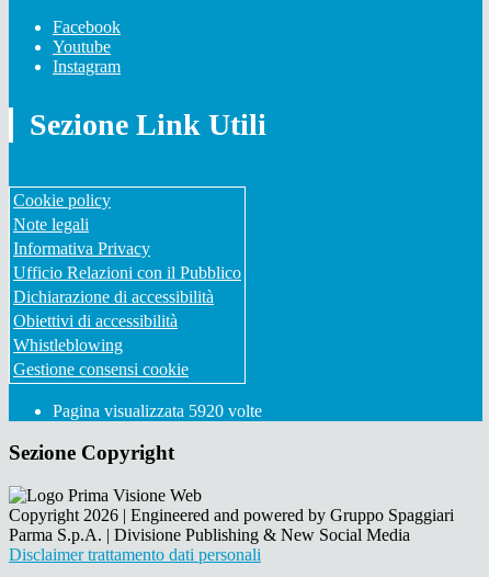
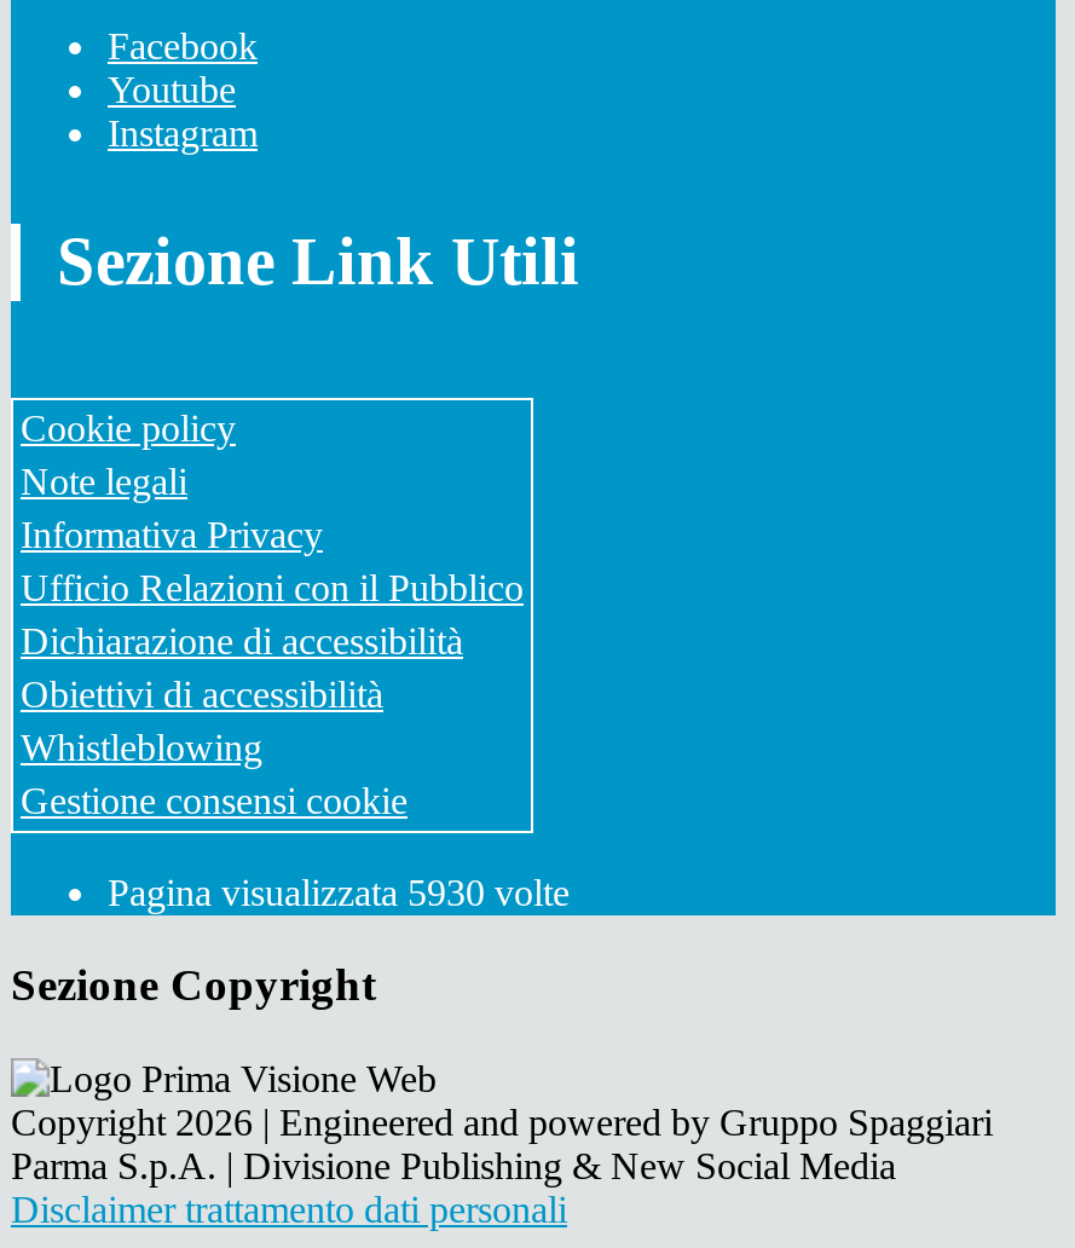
[53,401,262,420] Pagina visualizzata 5920 volte -> [108,871,570,912] Pagina visualizzata 5930 volte

